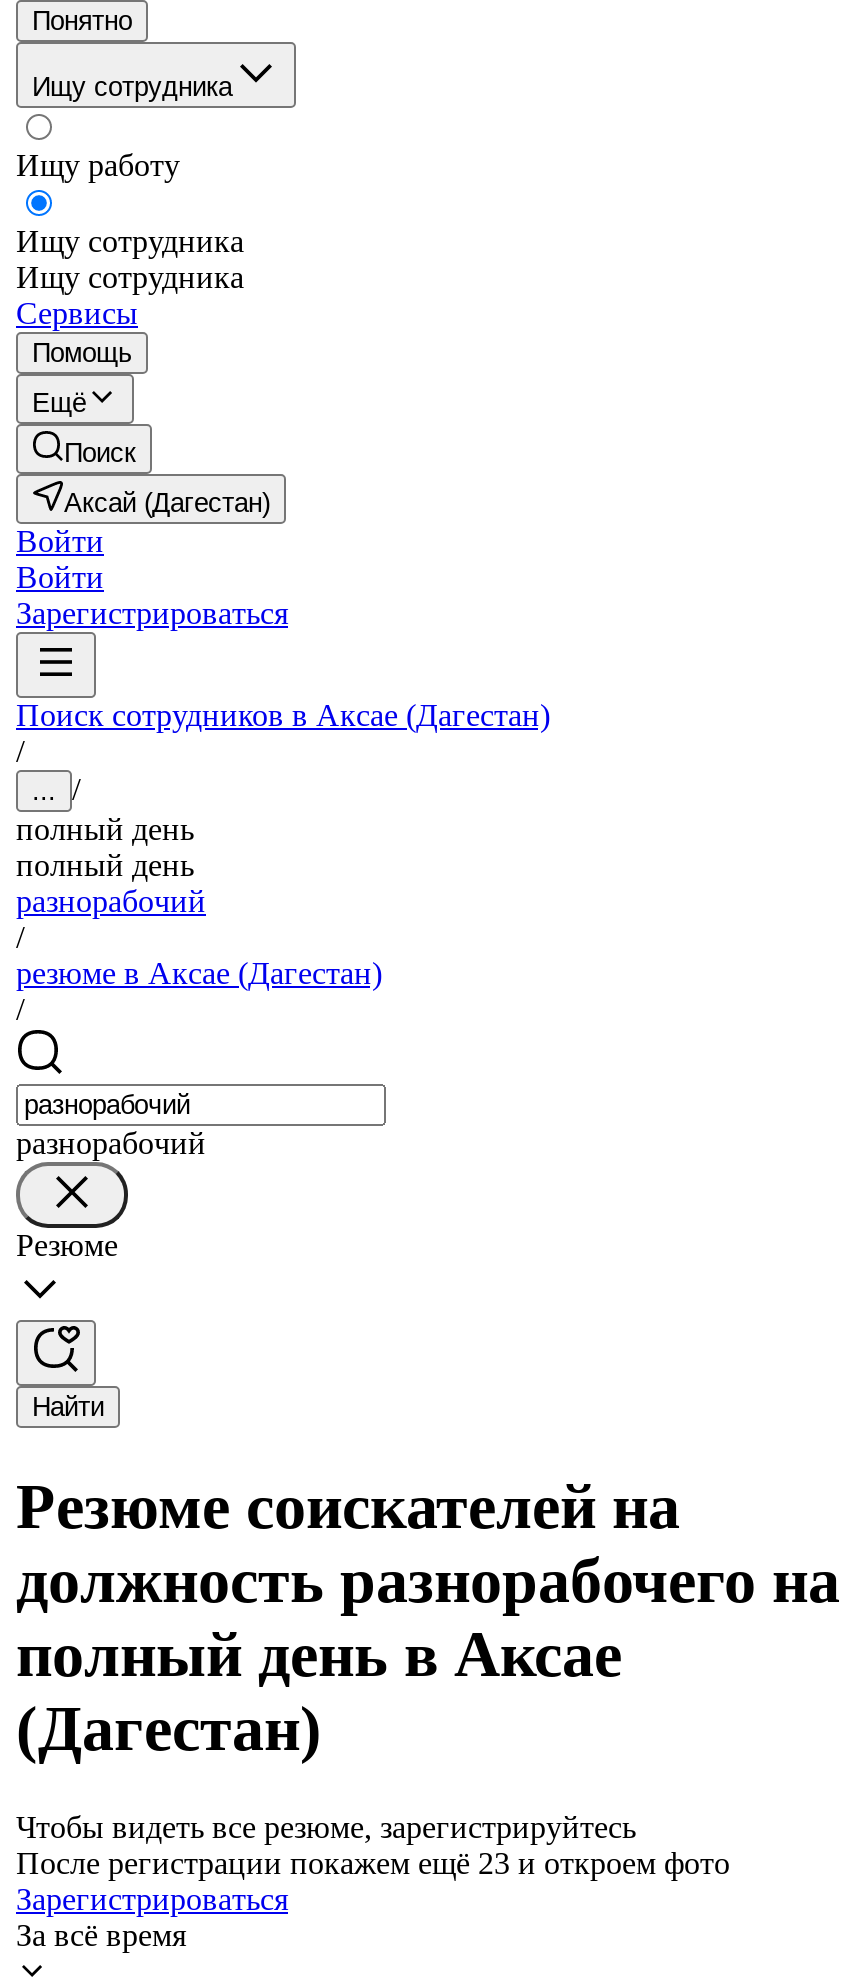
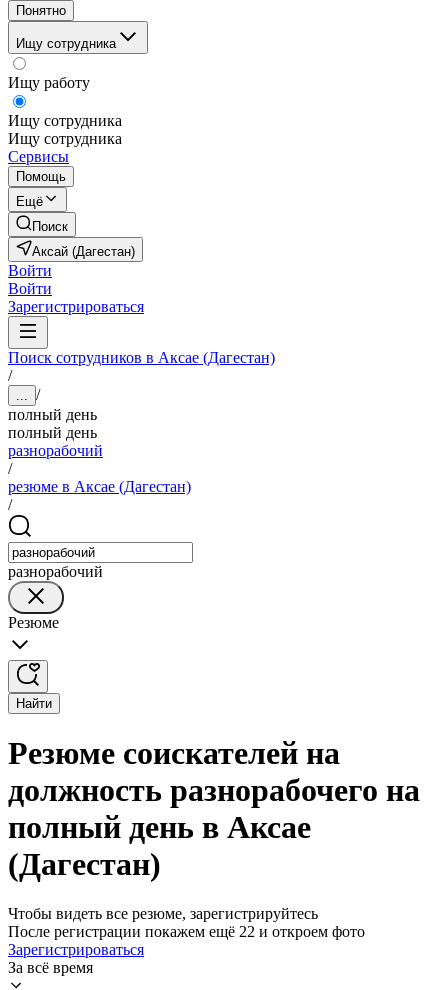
[16,1846,730,1880] После регистрации покажем ещё 23 и откроем фото -> [8,923,365,940] После регистрации покажем ещё 22 и откроем фото

